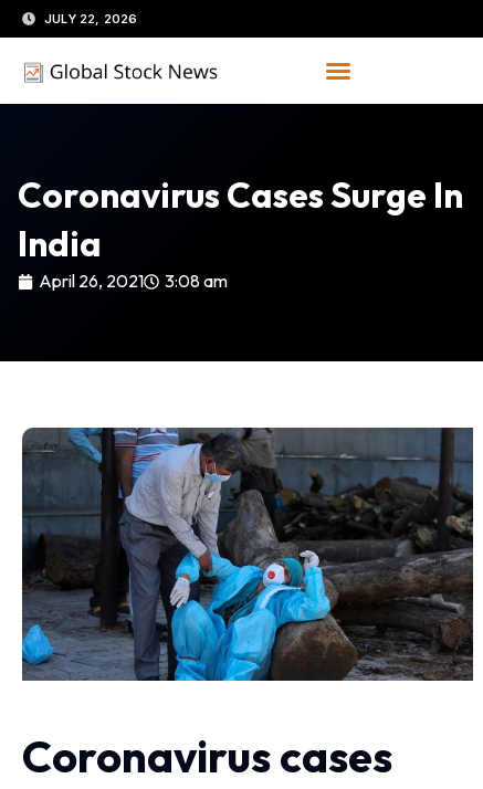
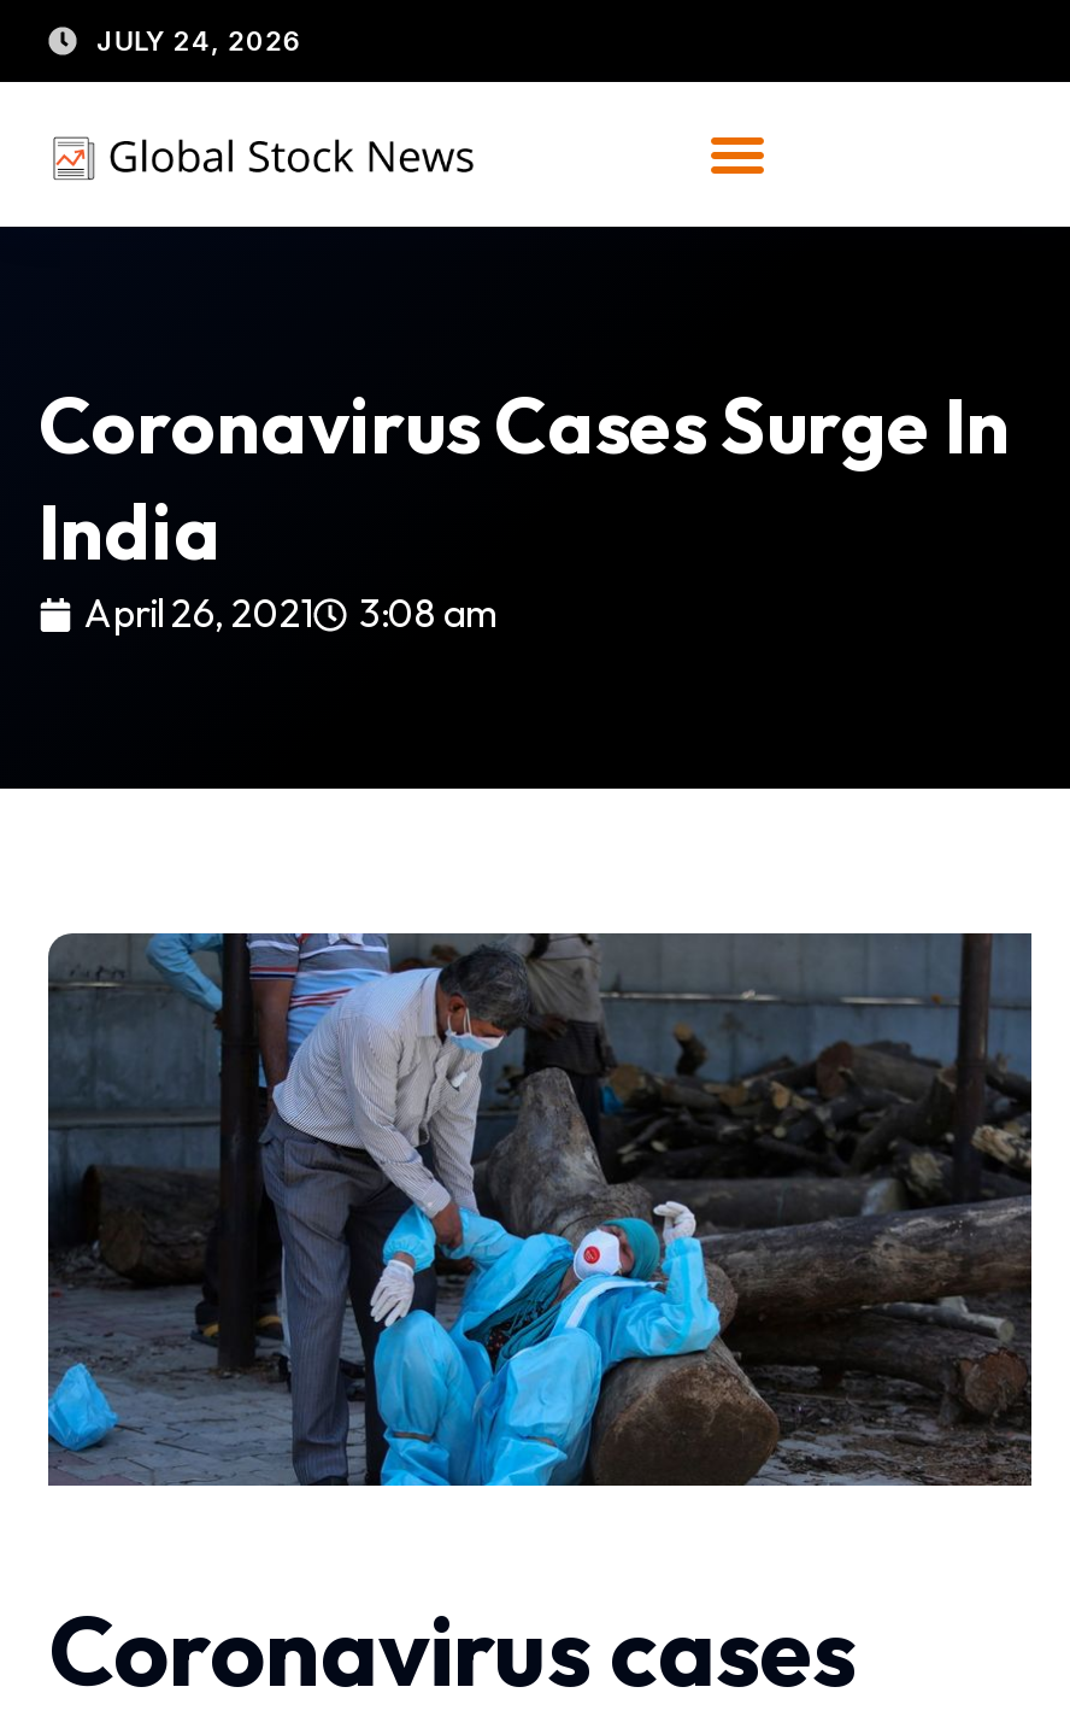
[44,11,138,27] JULY 22, 2026 -> [96,24,303,58] JULY 24, 2026

